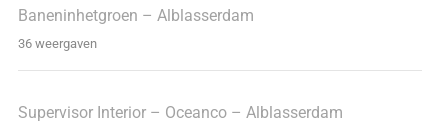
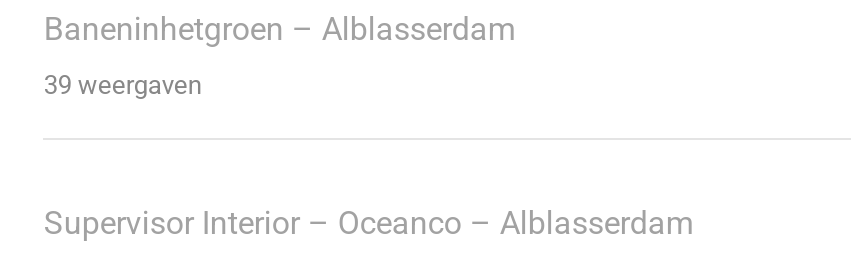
[18,36,97,51] 36 weergaven -> [44,70,202,100] 39 weergaven

